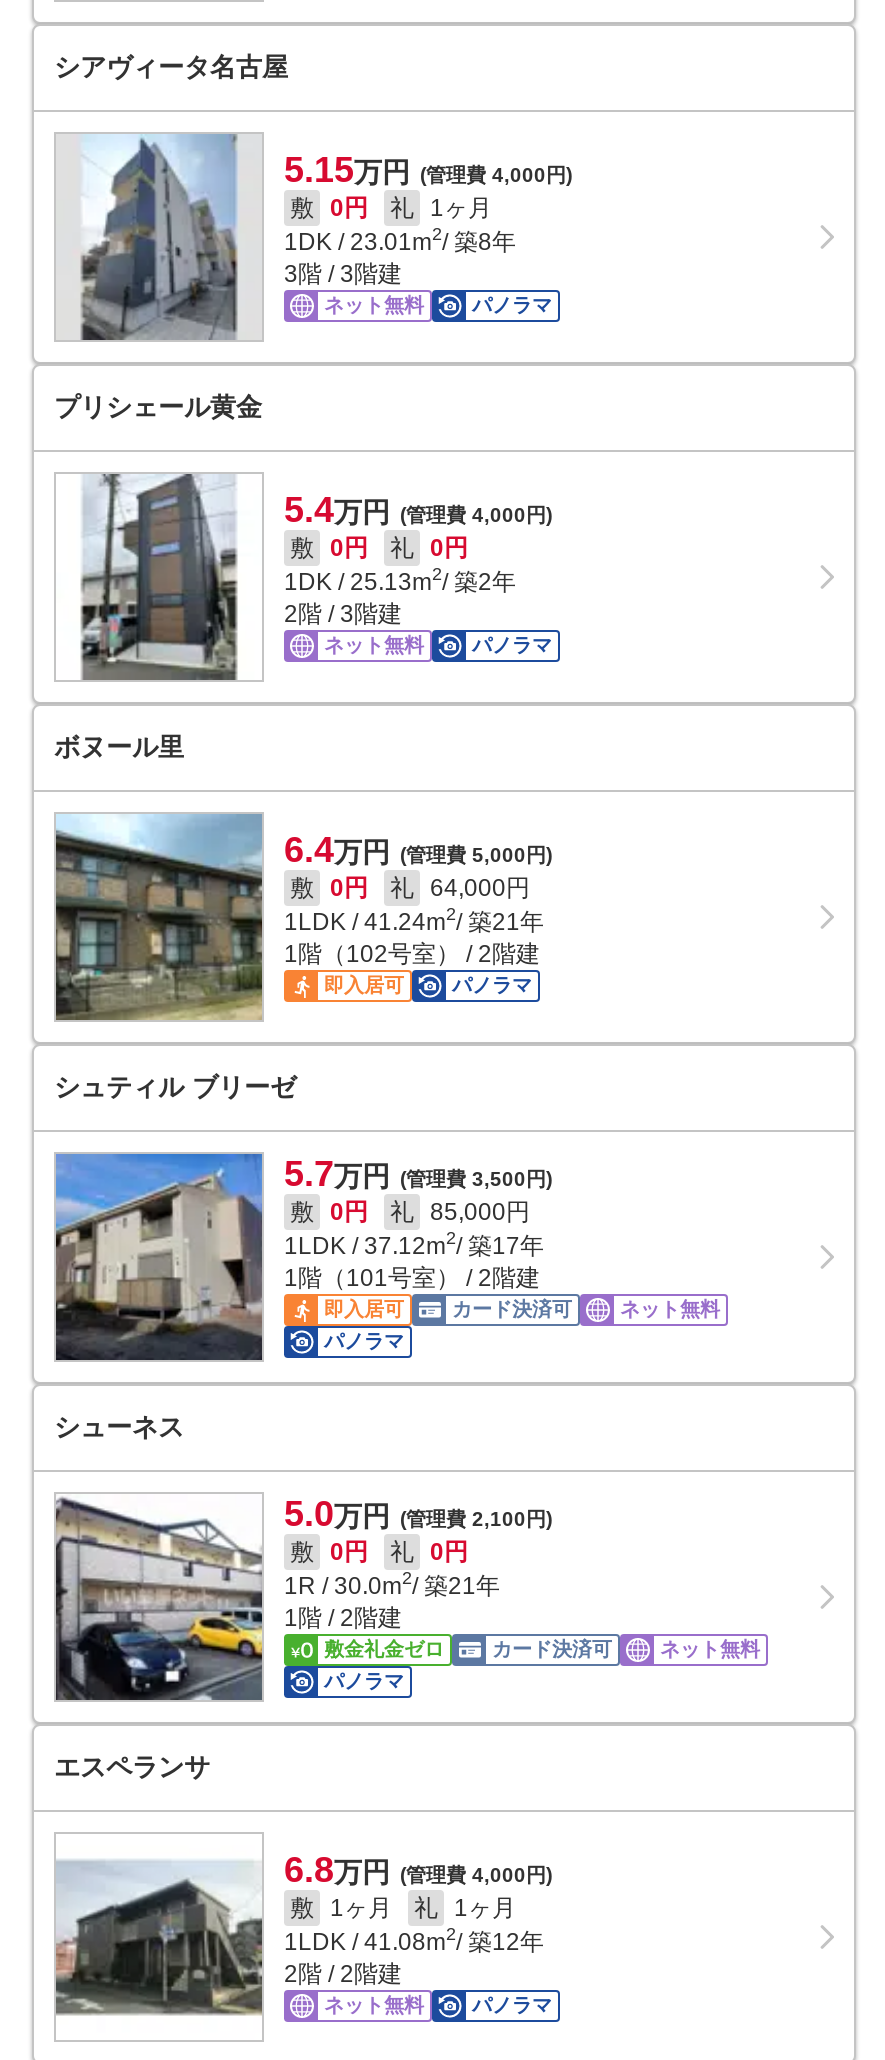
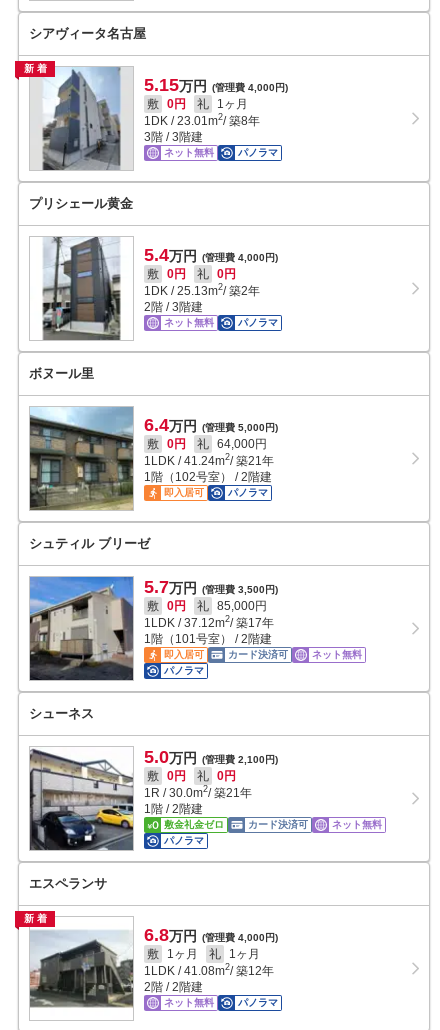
none -> [23,63,49,74] 新着
none -> [23,913,49,924] 新着

